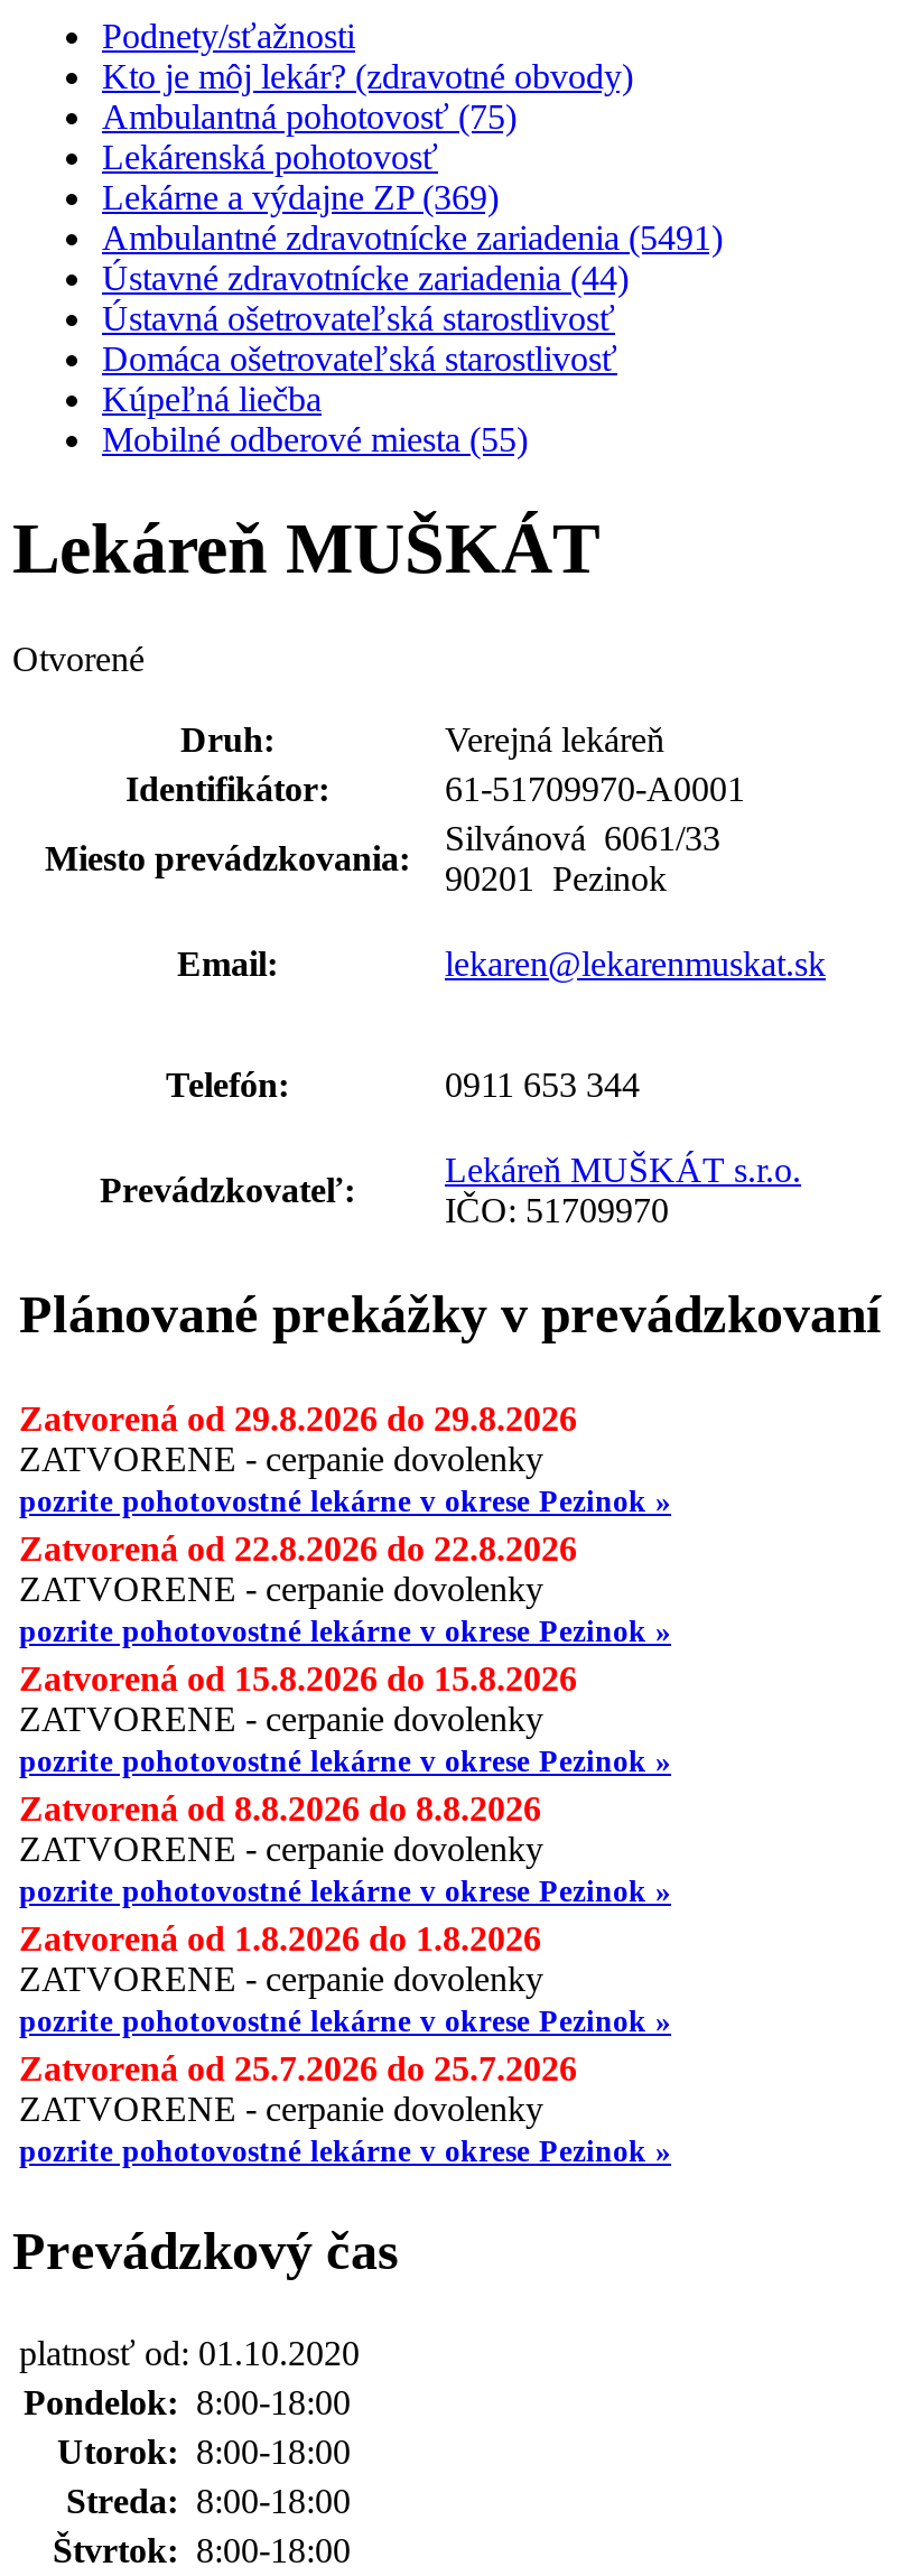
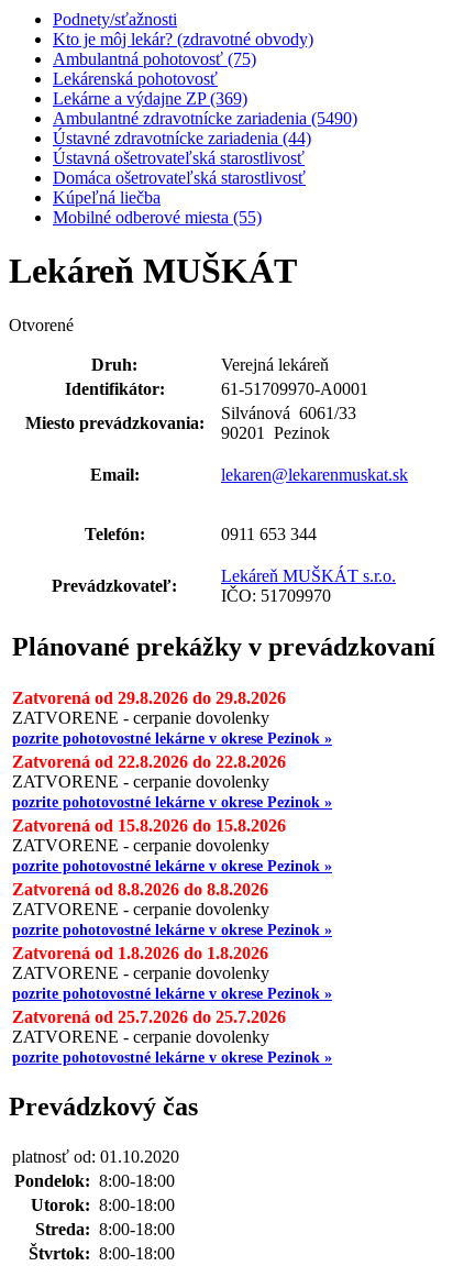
[102,218,723,257] Ambulantné zdravotnícke zariadenia (5491) -> [53,109,357,128] Ambulantné zdravotnícke zariadenia (5490)

